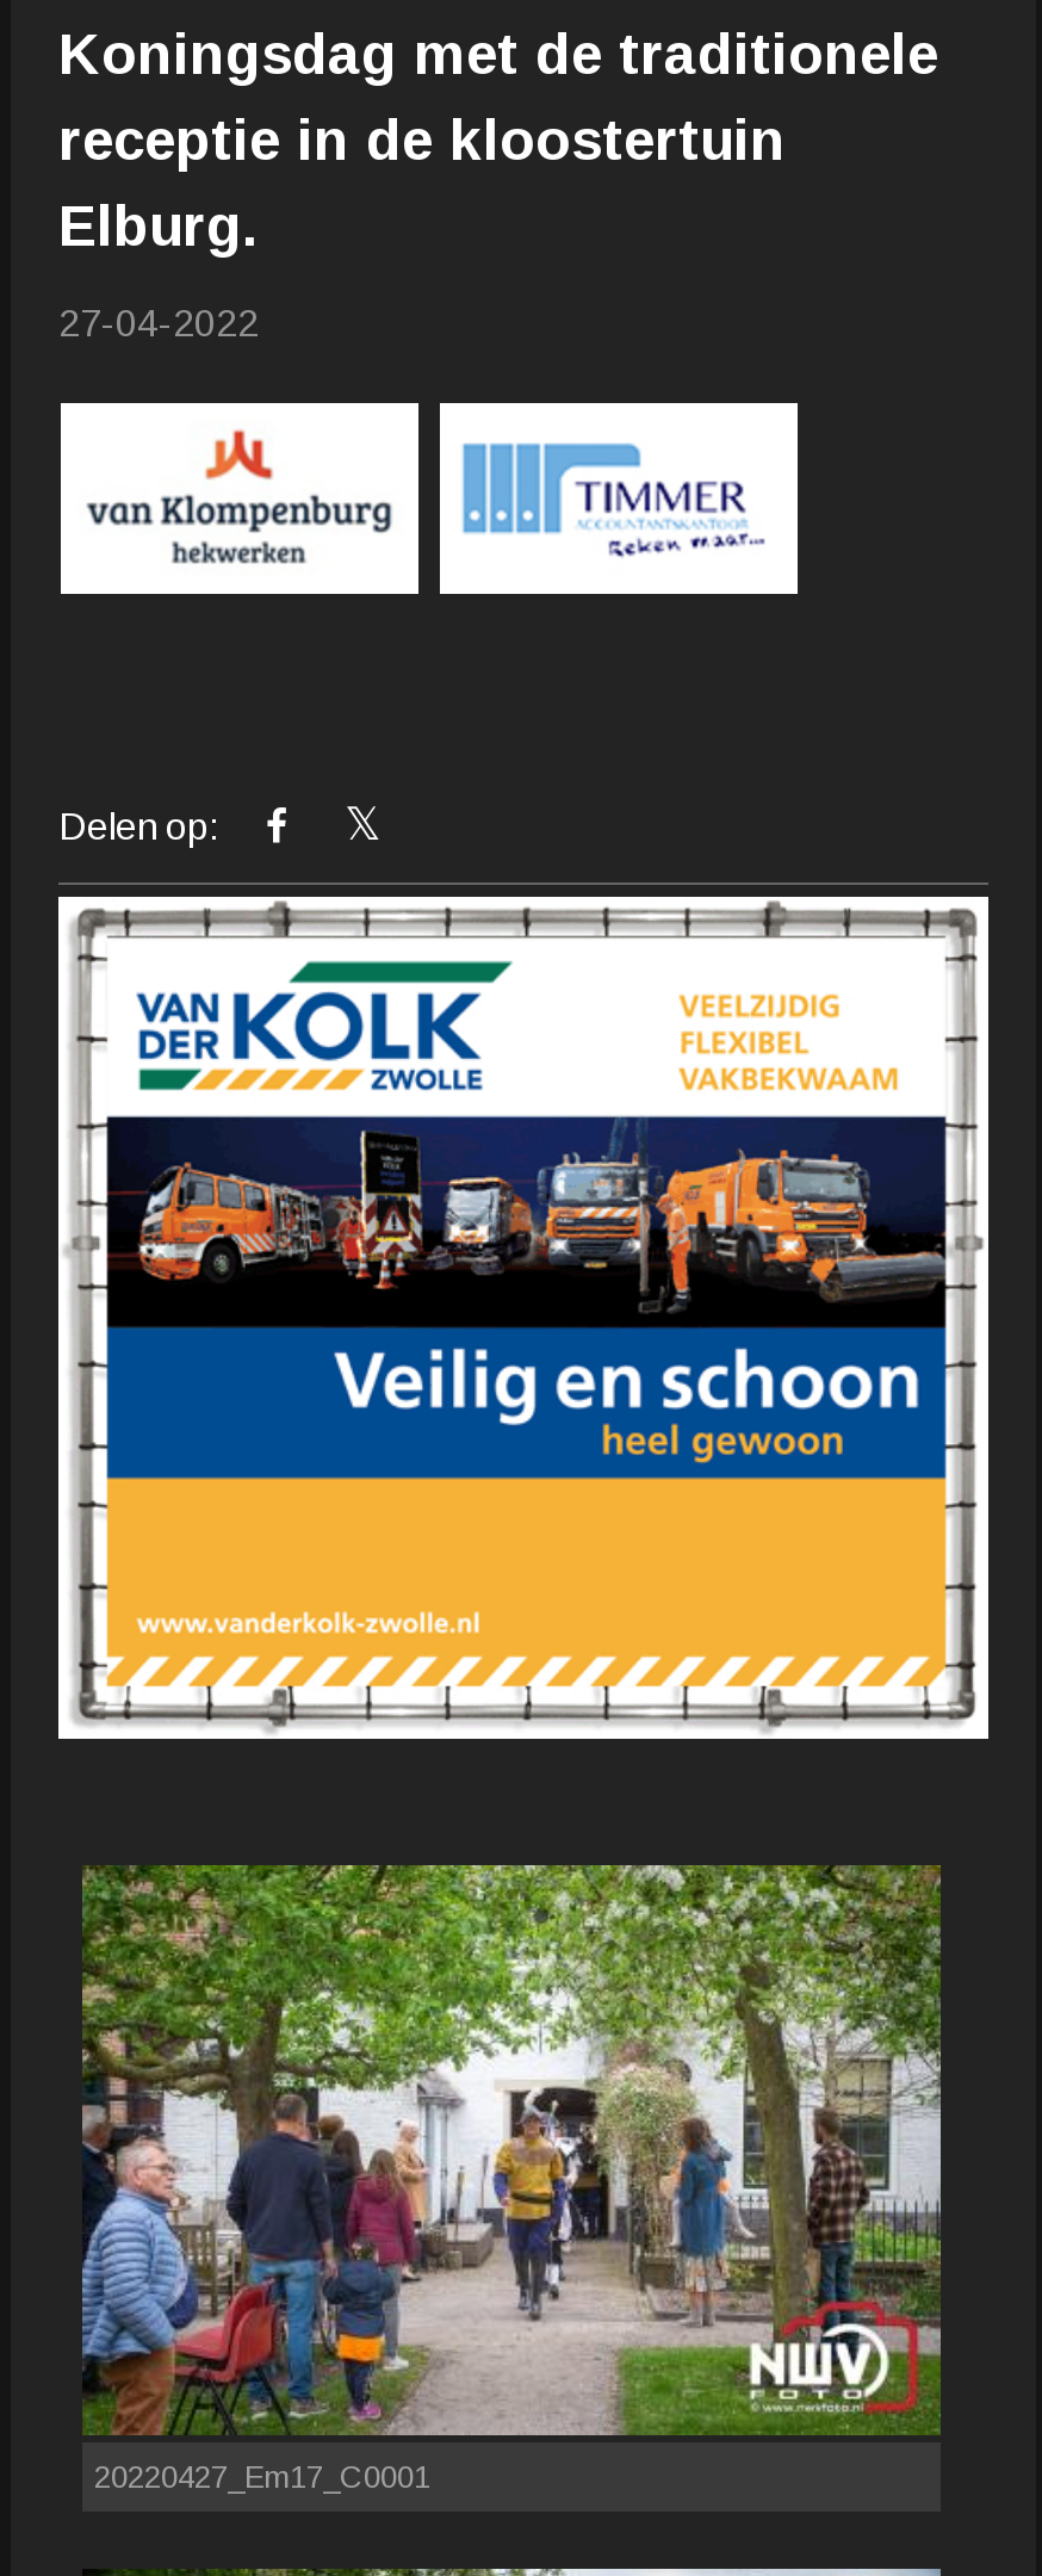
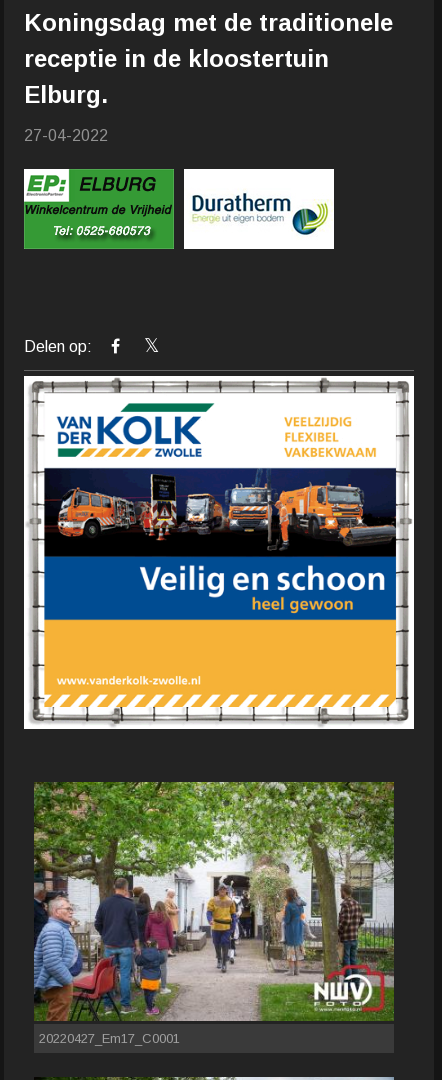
[58,401,421,596] [image] -> [23,168,175,249] [image]
[461,441,783,561] [image] -> [192,186,329,236] [image]

